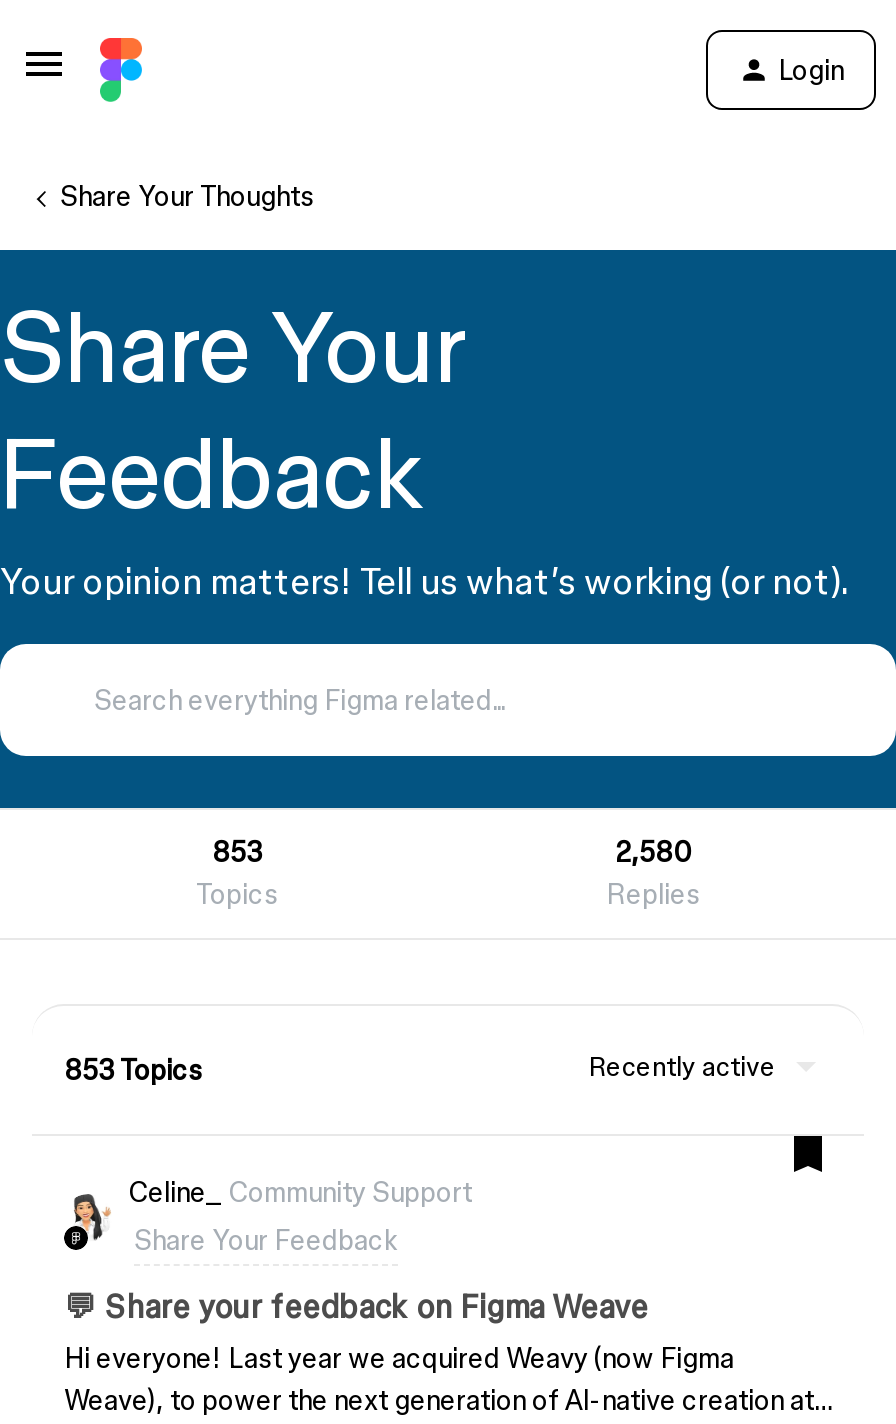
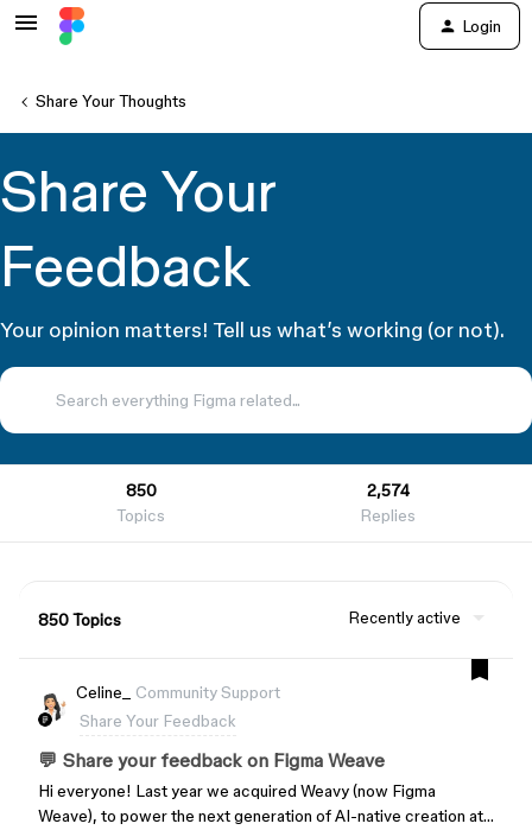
[212,836,262,868] 853 -> [125,481,156,500] 850
[615,836,691,868] 2,580 -> [366,481,409,500] 2,574
[64,1054,202,1086] 853 Topics -> [38,610,121,629] 850 Topics

